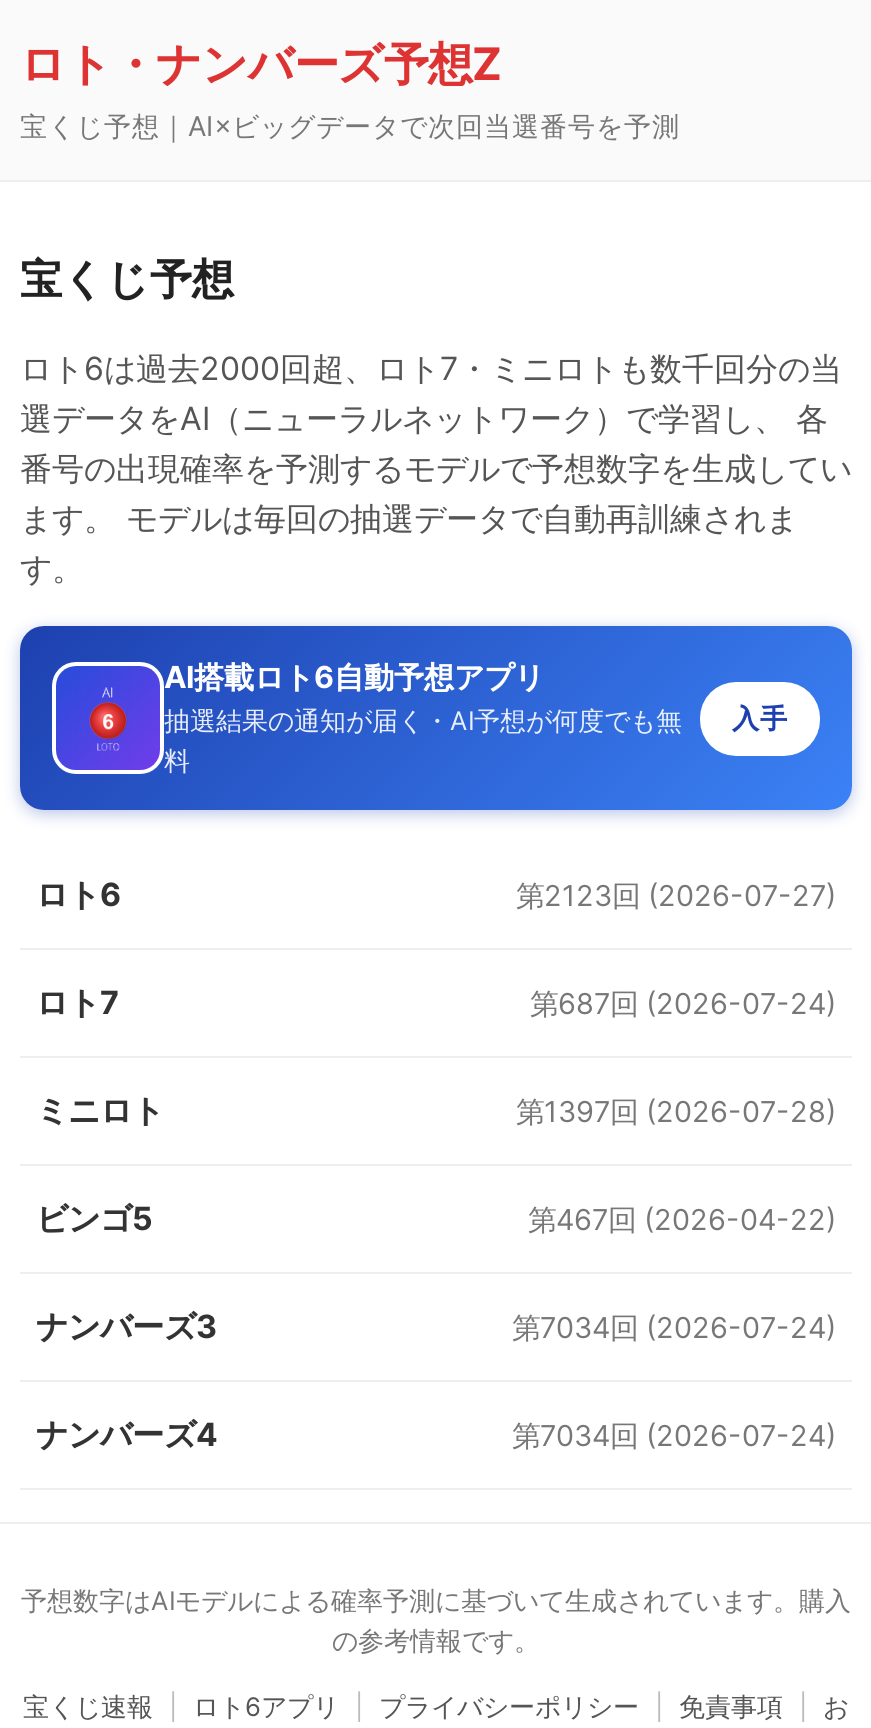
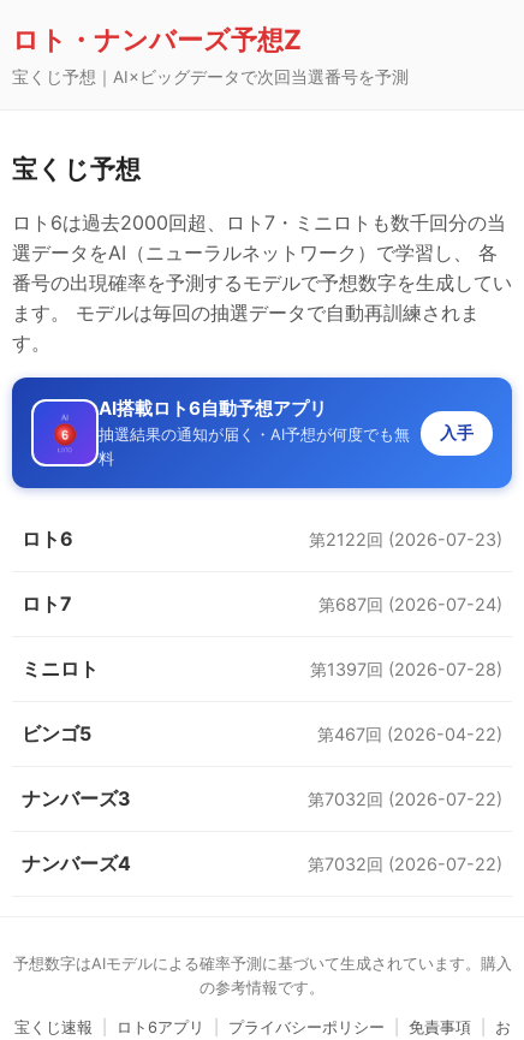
[516,878,836,912] 第2123回 (2026-07-27) -> [309,529,502,549] 第2122回 (2026-07-23)
[512,1310,836,1344] 第7034回 (2026-07-24) -> [308,789,502,809] 第7032回 (2026-07-22)
[512,1418,836,1452] 第7034回 (2026-07-24) -> [308,854,502,874] 第7032回 (2026-07-22)

